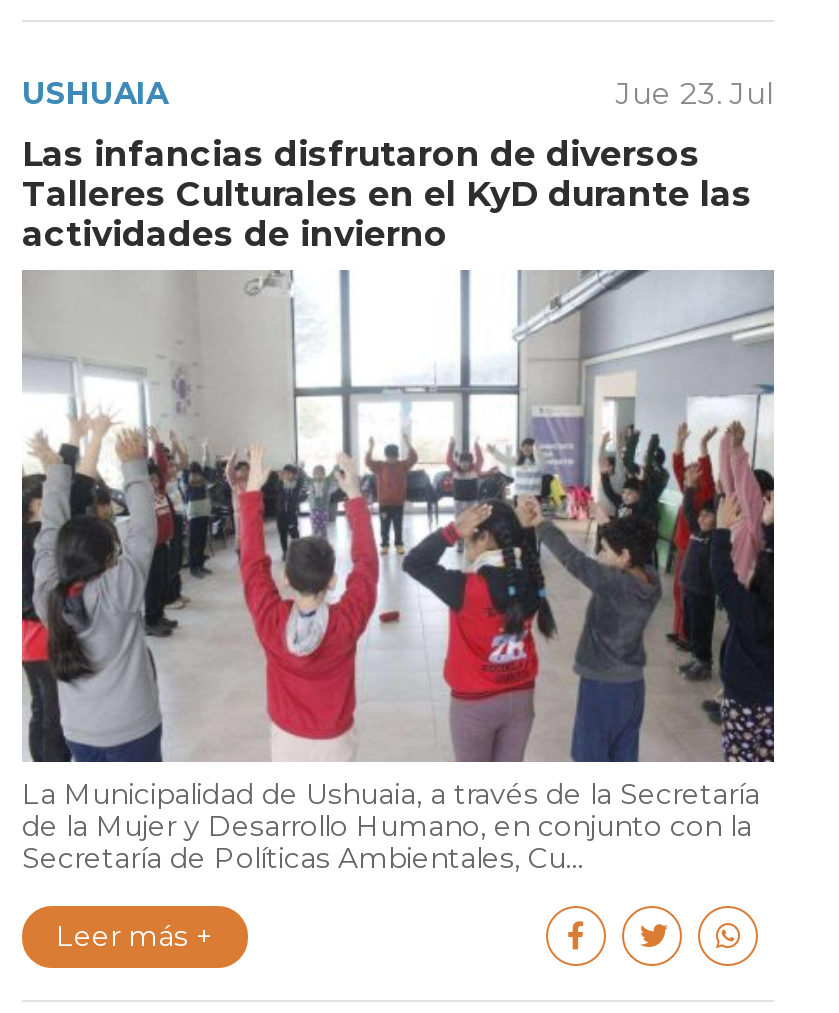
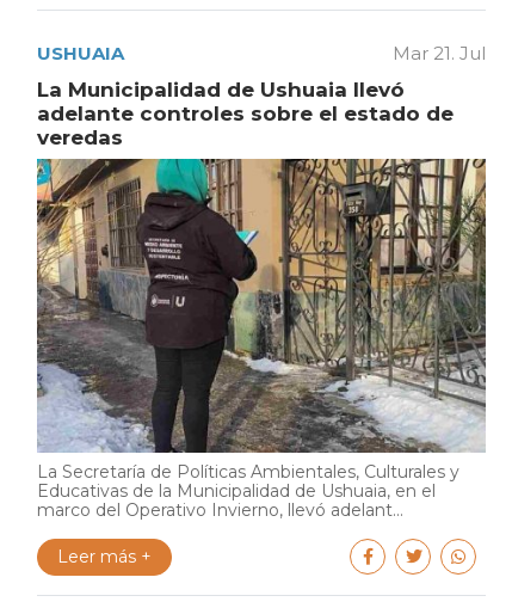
[616,74,774,112] Jue 23. Jul -> [393,42,486,65] Mar 21. Jul
[22,134,752,254] Las infancias disfrutaron de diversos | Talleres Culturales en el KyD durante las | actividades de invierno -> [37,78,454,150] La Municipalidad de Ushuaia llevó | adelante controles sobre el estado de | veredas
[20,270,776,876] [image] | La Municipalidad de Ushuaia, a través de la Secretaría | de la Mujer y Desarrollo Humano, en conjunto con la | Secretaría de Políticas Ambientales, Cu... -> [36,158,487,521] [image] | La Secretaría de Políticas Ambientales, Culturales y | Educativas de la Municipalidad de Ushuaia, en el | marco del Operativo Invierno, llevó adelant...

